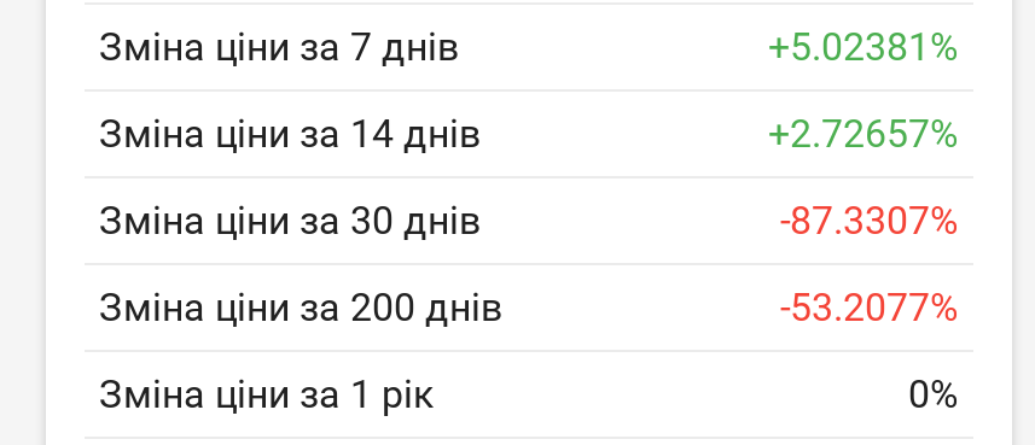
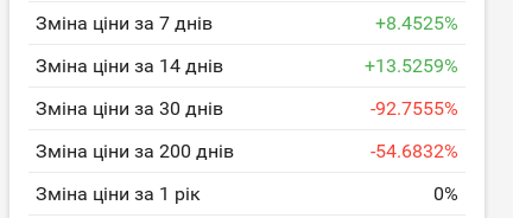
[768,23,959,69] +5.02381% -> [375,11,458,34] +8.4525%
[768,110,959,156] +2.72657% -> [365,54,458,76] +13.5259%
[780,197,959,242] -87.3307% -> [370,97,458,119] -92.7555%
[780,283,959,329] -53.2077% -> [370,139,458,162] -54.6832%

